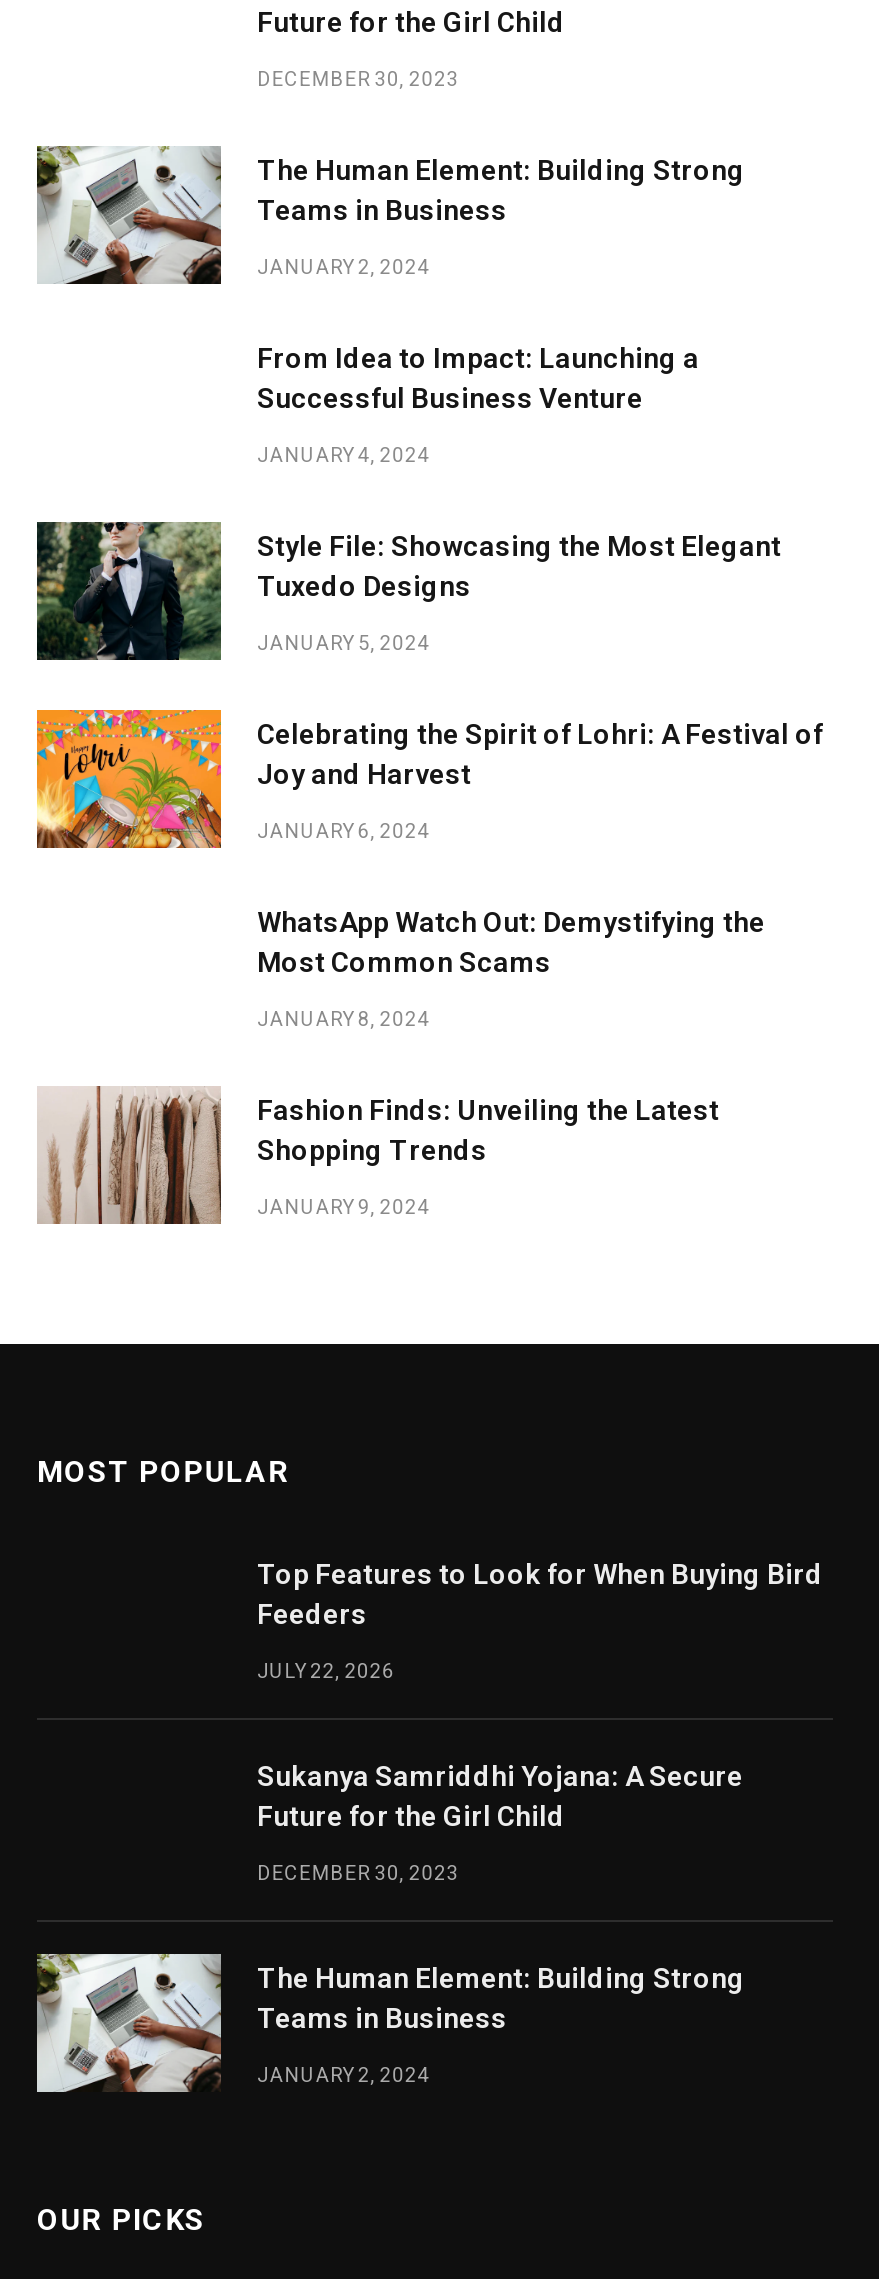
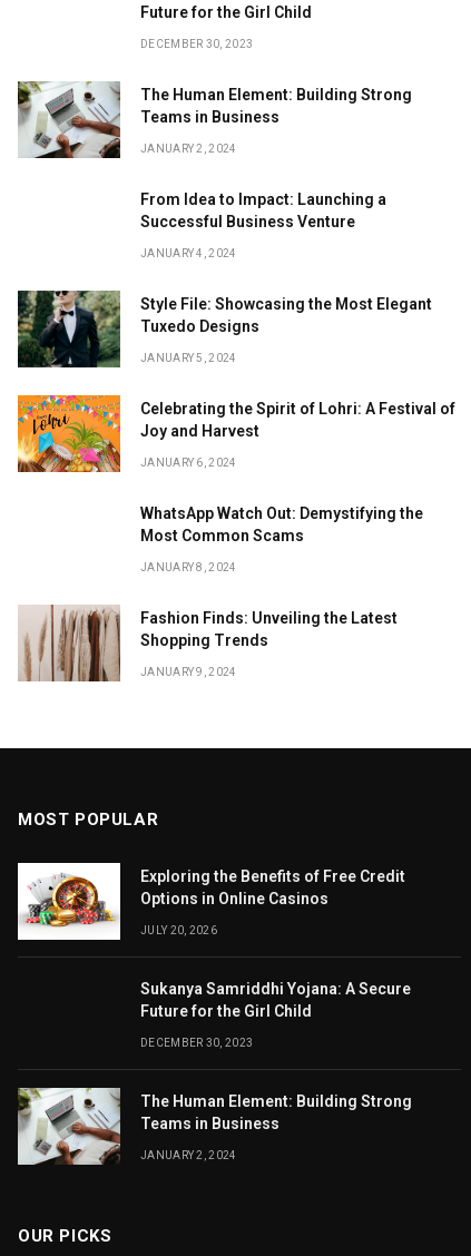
none -> [17,862,121,941] [image]
[257,1558,823,1630] Top Features to Look for When Buying Bird | Feeders -> [140,868,405,908] Exploring the Benefits of Free Credit | Options in Online Casinos
[257,1660,395,1682] JULY 22, 2026 -> [140,924,217,937] JULY 20, 2026

